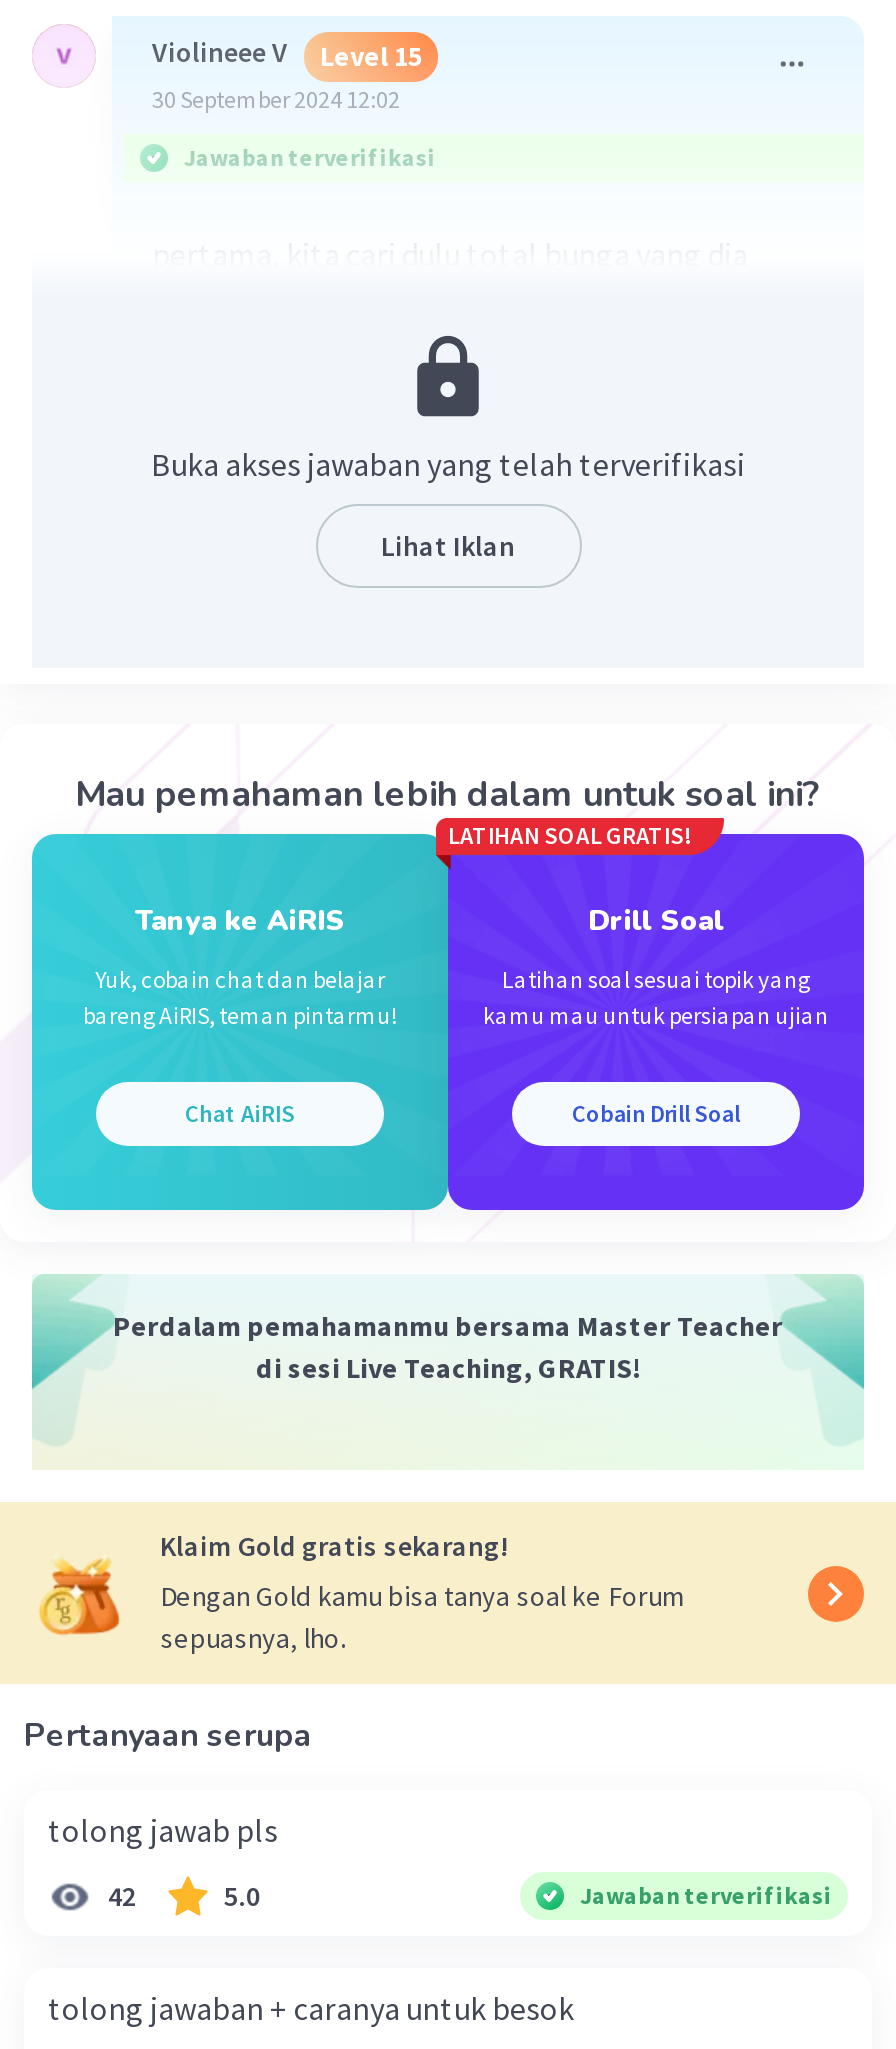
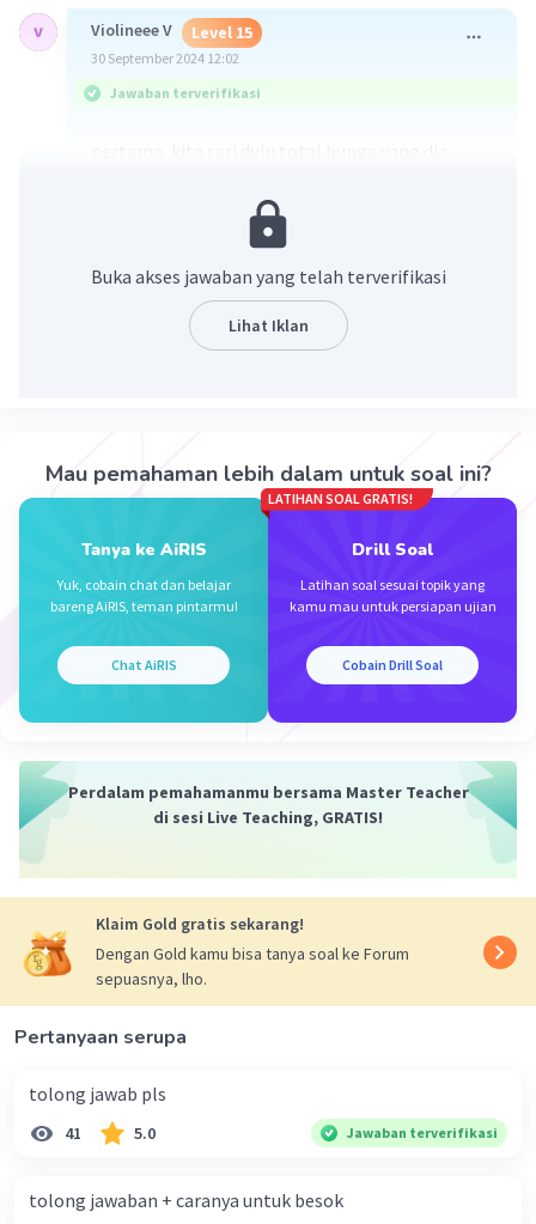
[108,1878,136,1914] 42 -> [65,1123,81,1144] 41

